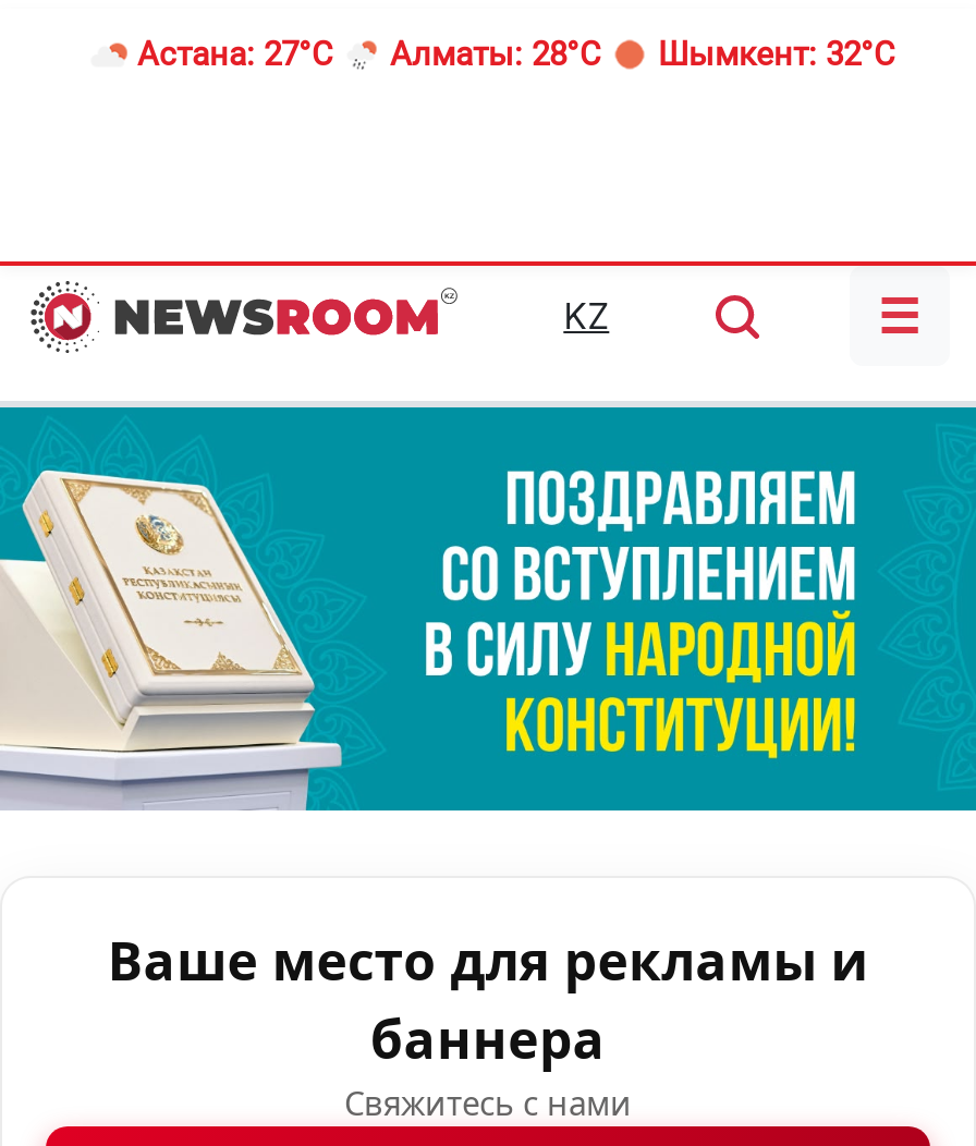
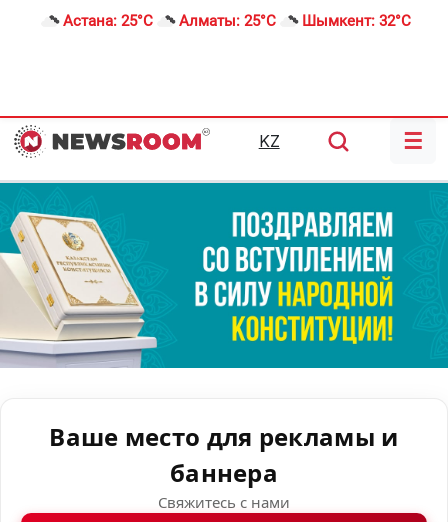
[137,35,333,74] Астана: 27°C -> [63,12,153,30] Астана: 25°C
[390,35,601,74] Алматы: 28°C -> [179,12,276,30] Алматы: 25°C

